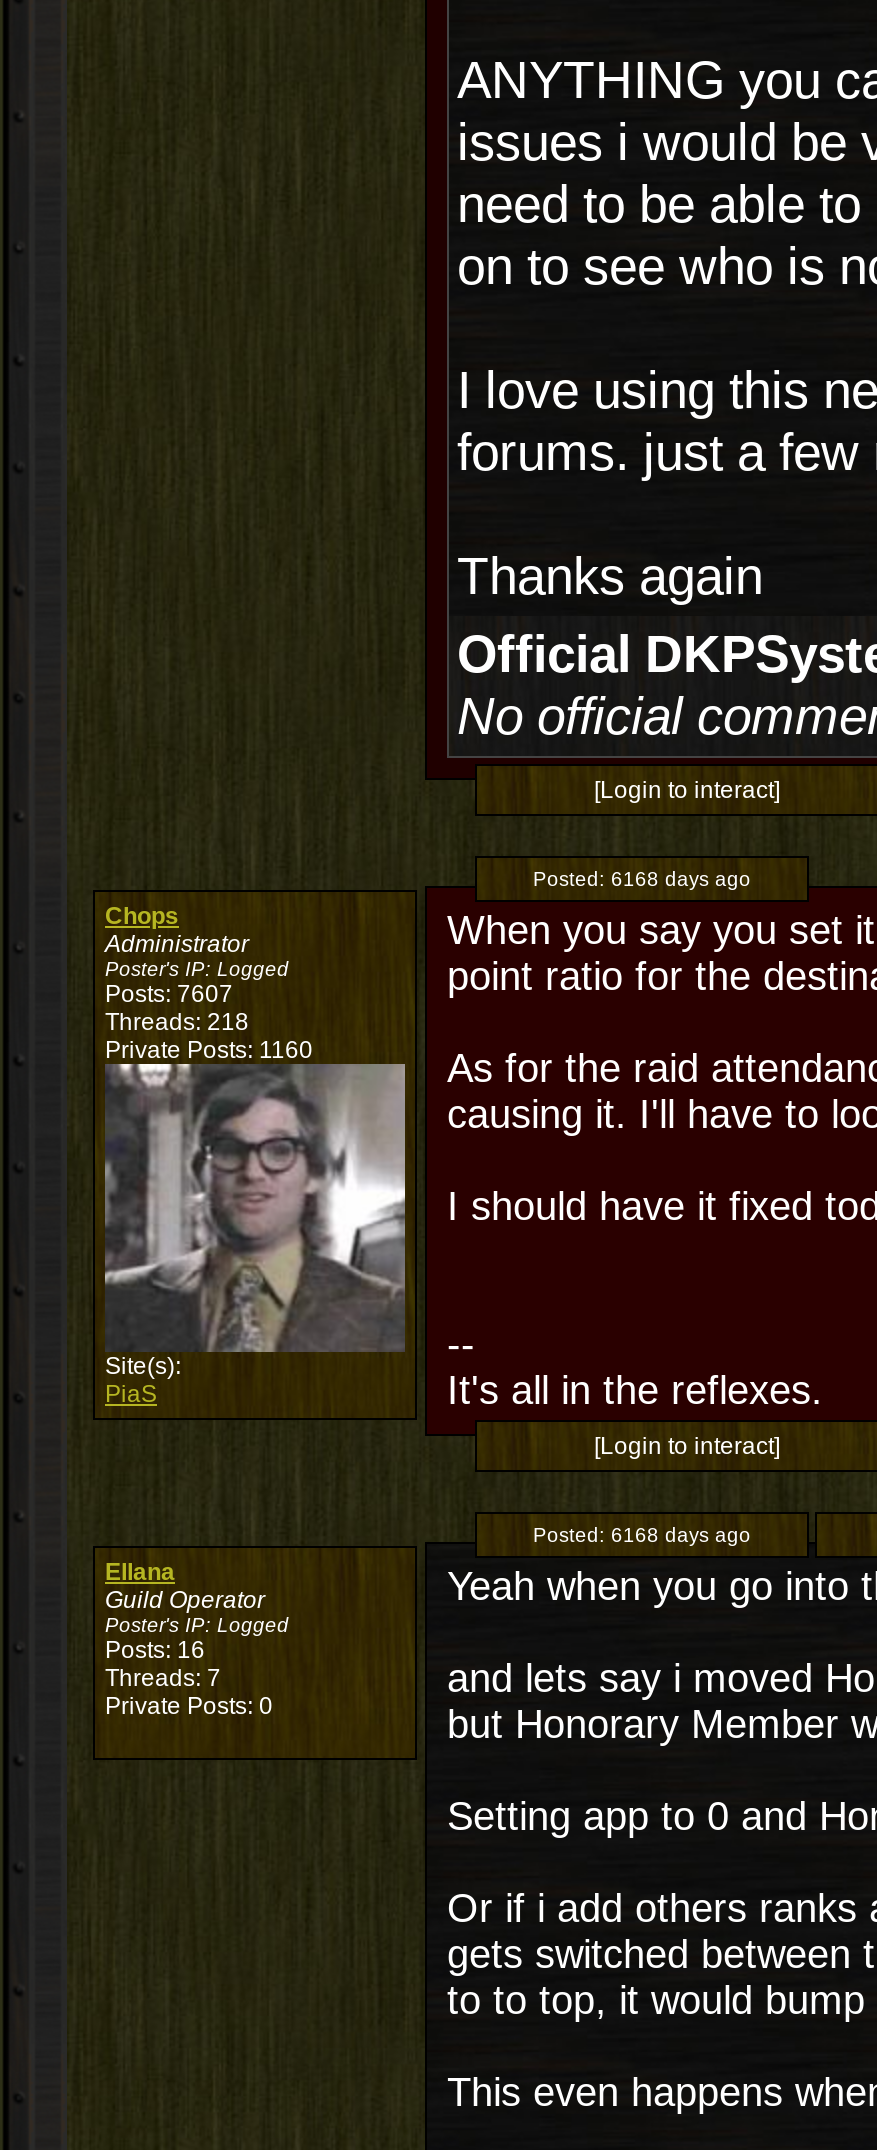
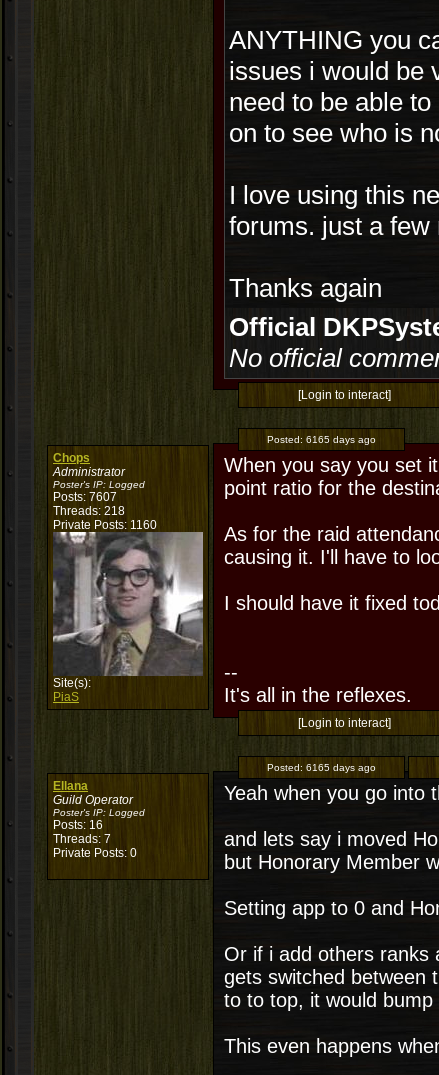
[533,868,751,890] Posted: 6168 days ago -> [267,434,376,445] Posted: 6165 days ago
[533,1524,751,1546] Posted: 6168 days ago -> [267,762,376,773] Posted: 6165 days ago

